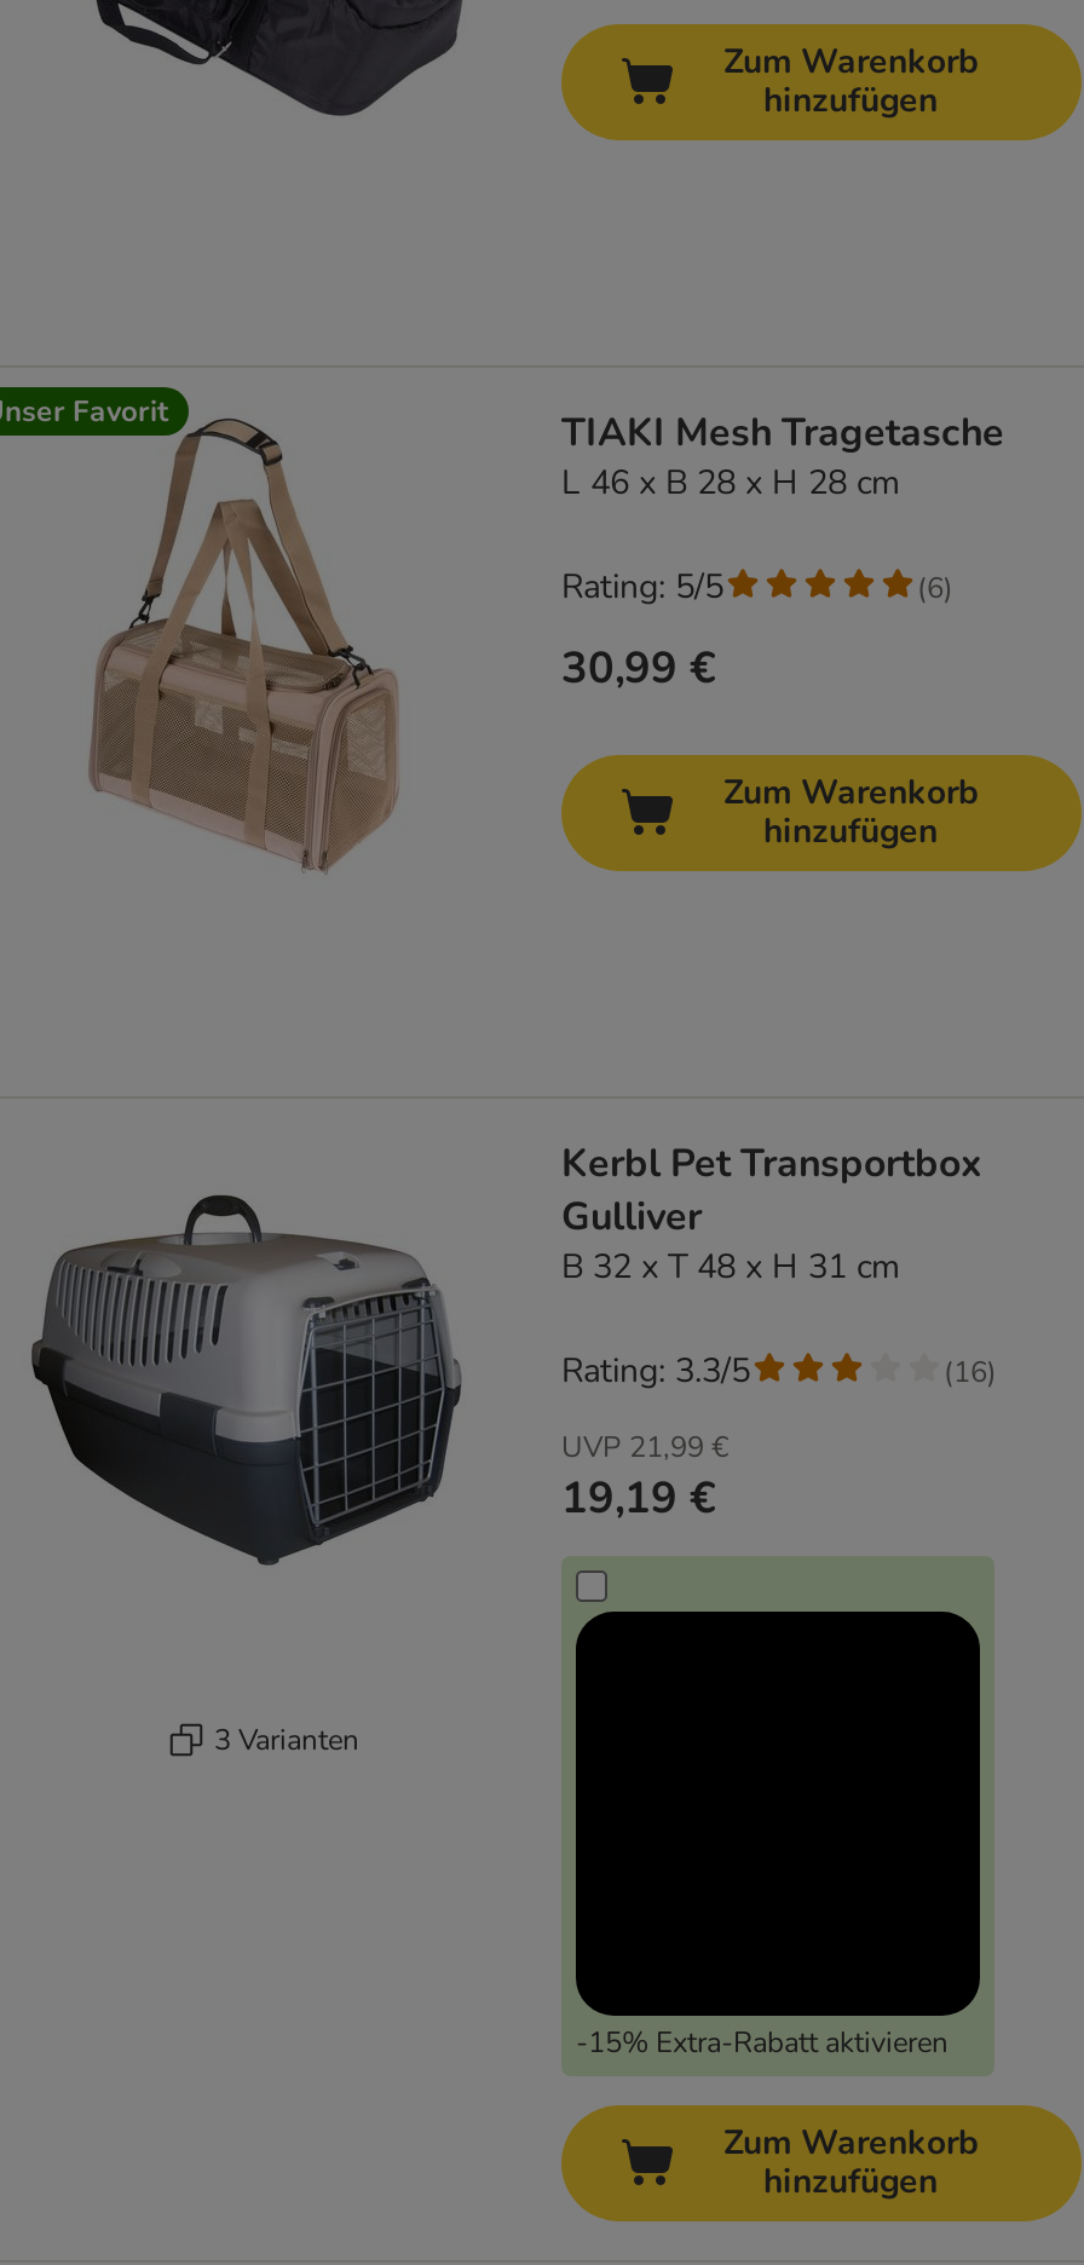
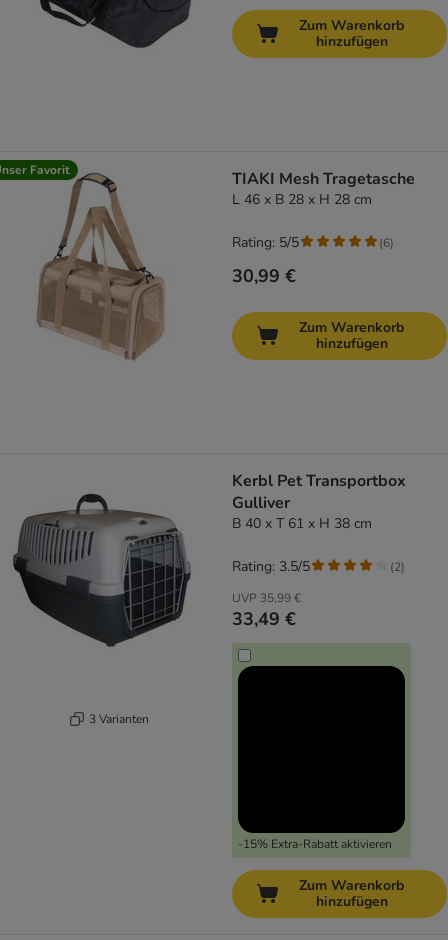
[561,1244,900,1290] B 32 x T 48 x H 31 cm -> [232,514,372,533] B 40 x T 61 x H 38 cm
[561,1348,750,1394] Rating: 3.3/5 -> [232,557,310,576] Rating: 3.5/5
[944,1352,997,1390] (16) -> [390,559,405,575] (2)
[561,1428,728,1467] UVP 21,99 € -> [232,590,301,606] UVP 35,99 €
[561,1469,716,1527] 19,19 € -> [232,607,296,631] 33,49 €

